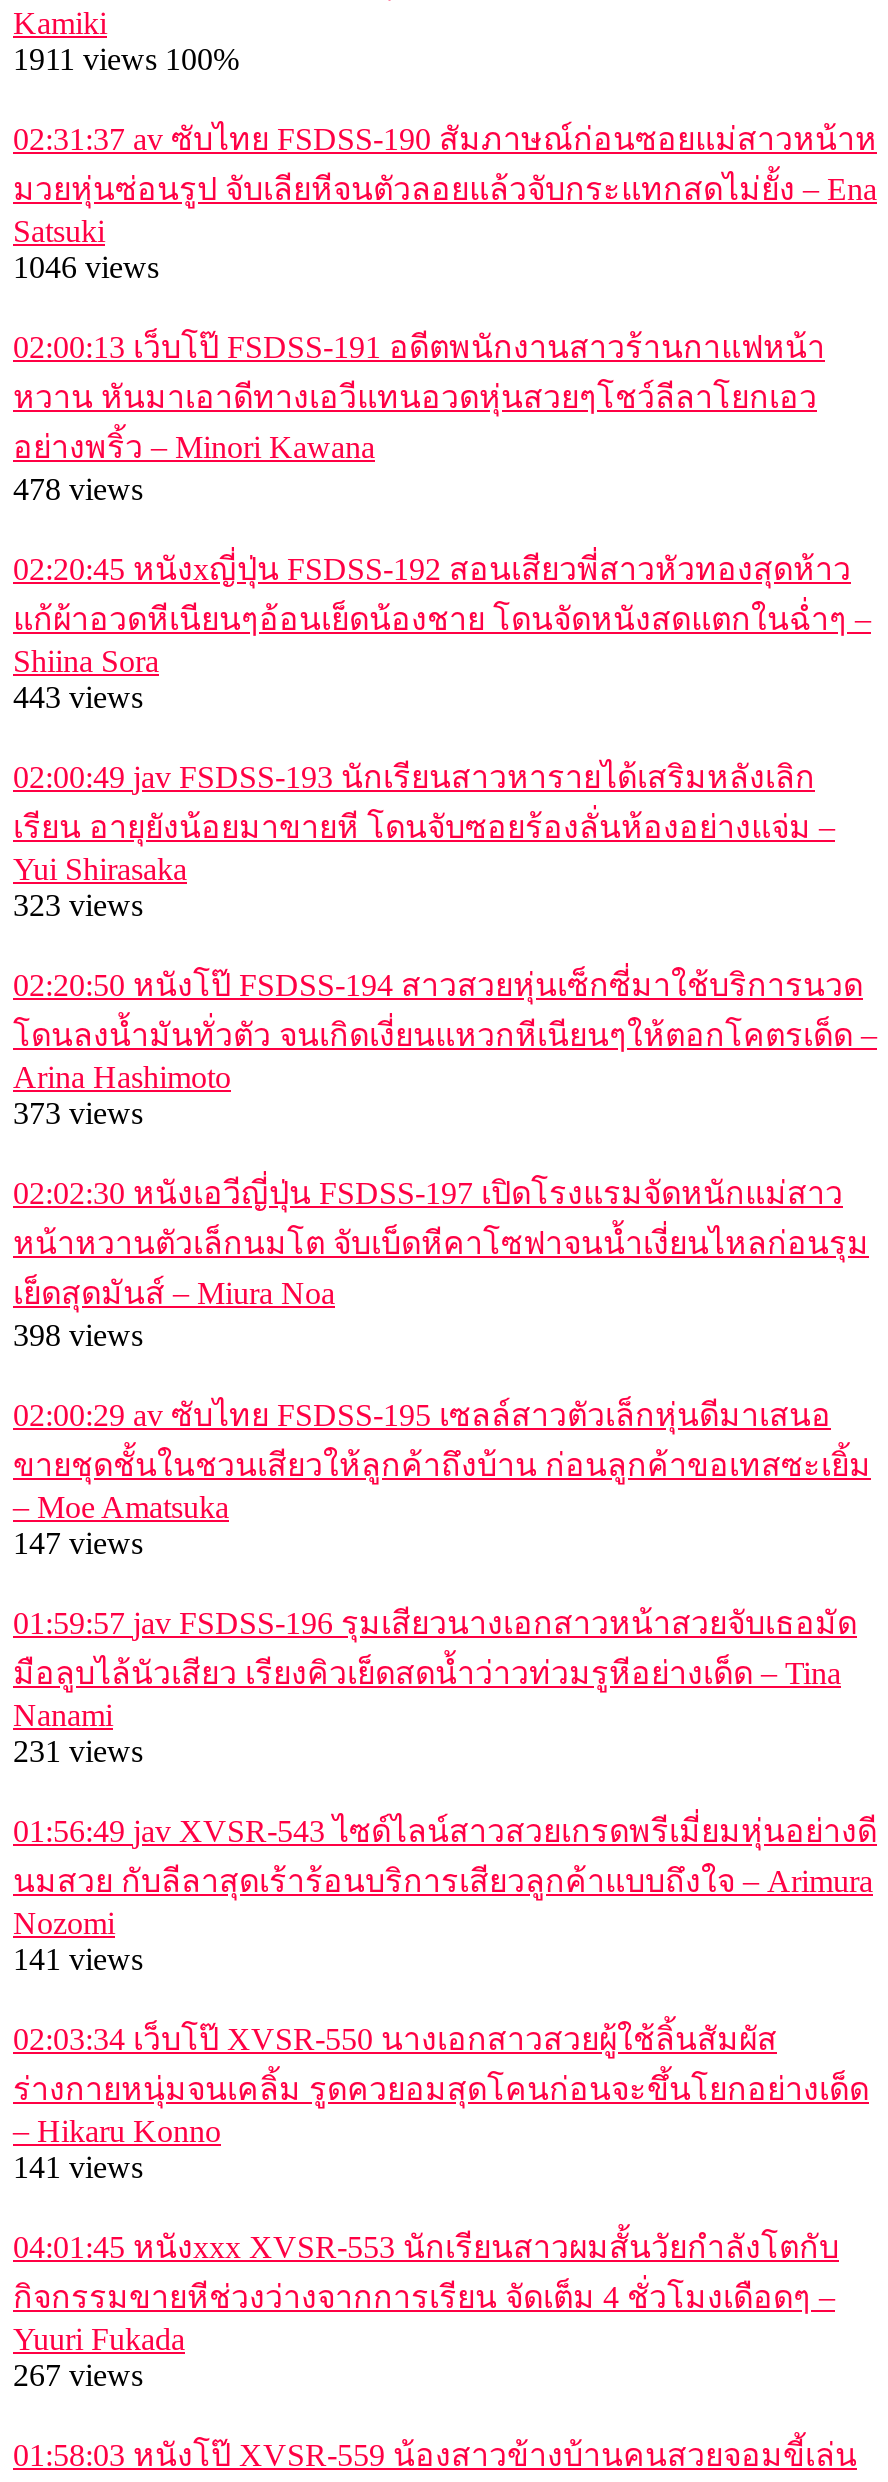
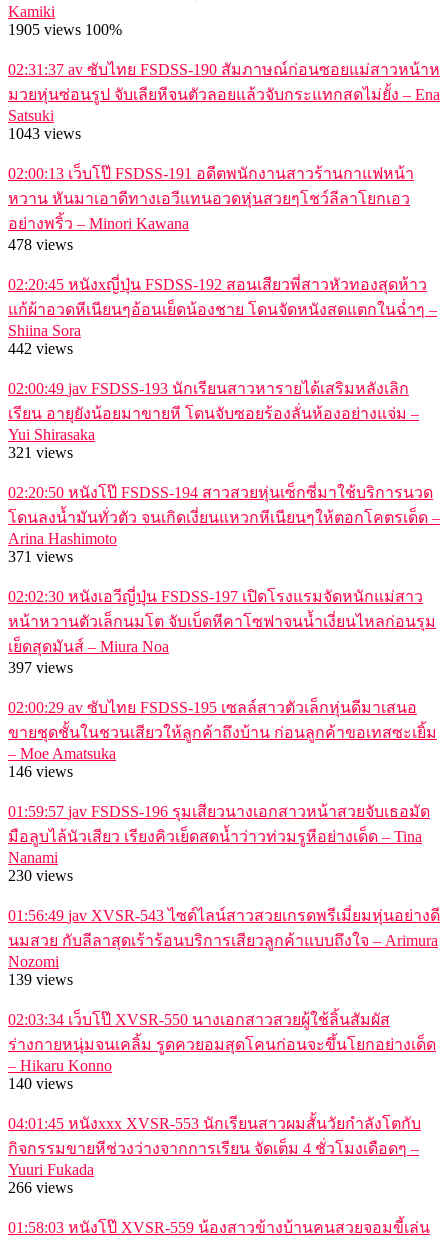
[13,42,239,76] 1911 views 100% -> [8,21,122,38] 1905 views 100%
[13,250,159,284] 1046 views -> [8,125,81,142] 1043 views
[13,680,143,714] 443 views -> [8,340,73,357] 442 views
[13,888,143,922] 323 views -> [8,444,73,461] 321 views
[13,1096,143,1130] 373 views -> [8,548,73,565] 371 views
[13,1318,143,1352] 398 views -> [8,659,73,676] 397 views
[13,1526,143,1560] 147 views -> [8,763,73,780] 146 views
[13,1734,143,1768] 231 views -> [8,867,73,884] 230 views
[13,1942,143,1976] 141 views -> [8,971,73,988] 139 views
[13,2150,143,2184] 141 views -> [8,1075,73,1092] 140 views
[13,2358,143,2392] 267 views -> [8,1179,73,1196] 266 views

